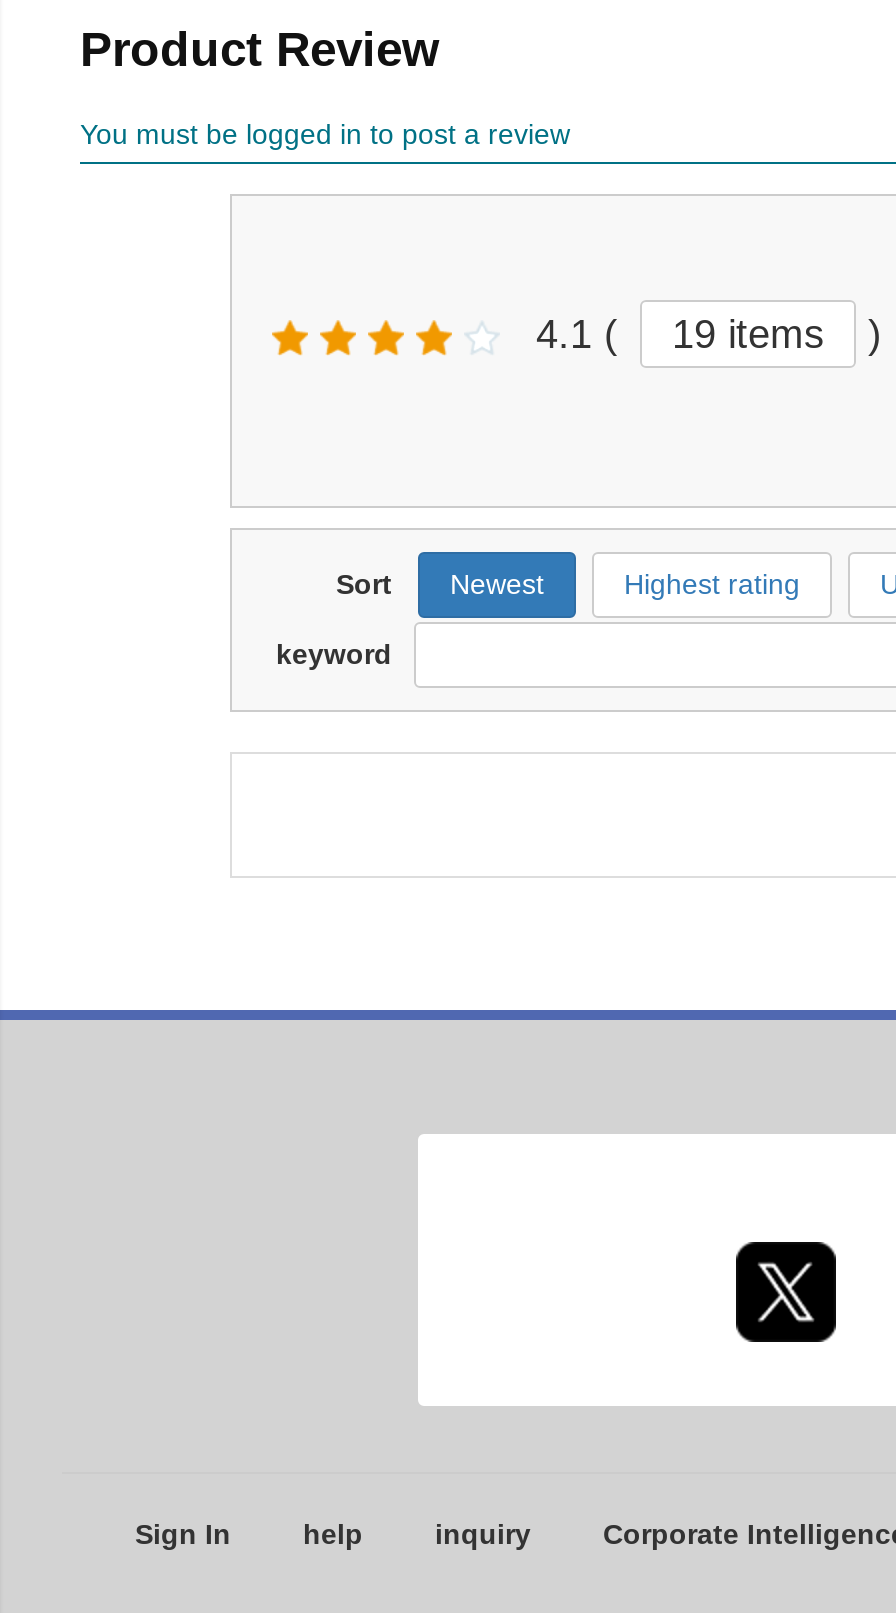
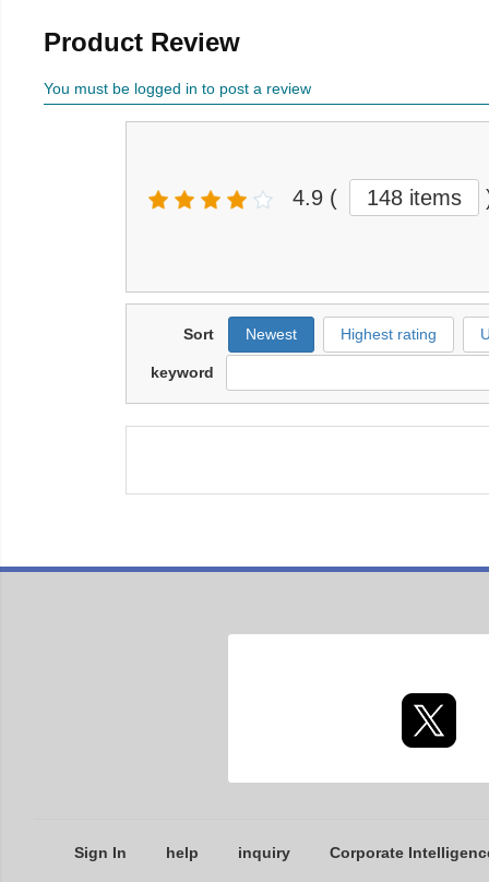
[524,312,630,356] 4.1 ( -> [286,185,344,209] 4.9 (
[672,312,824,356] 19 items -> [367,185,462,209] 148 items

